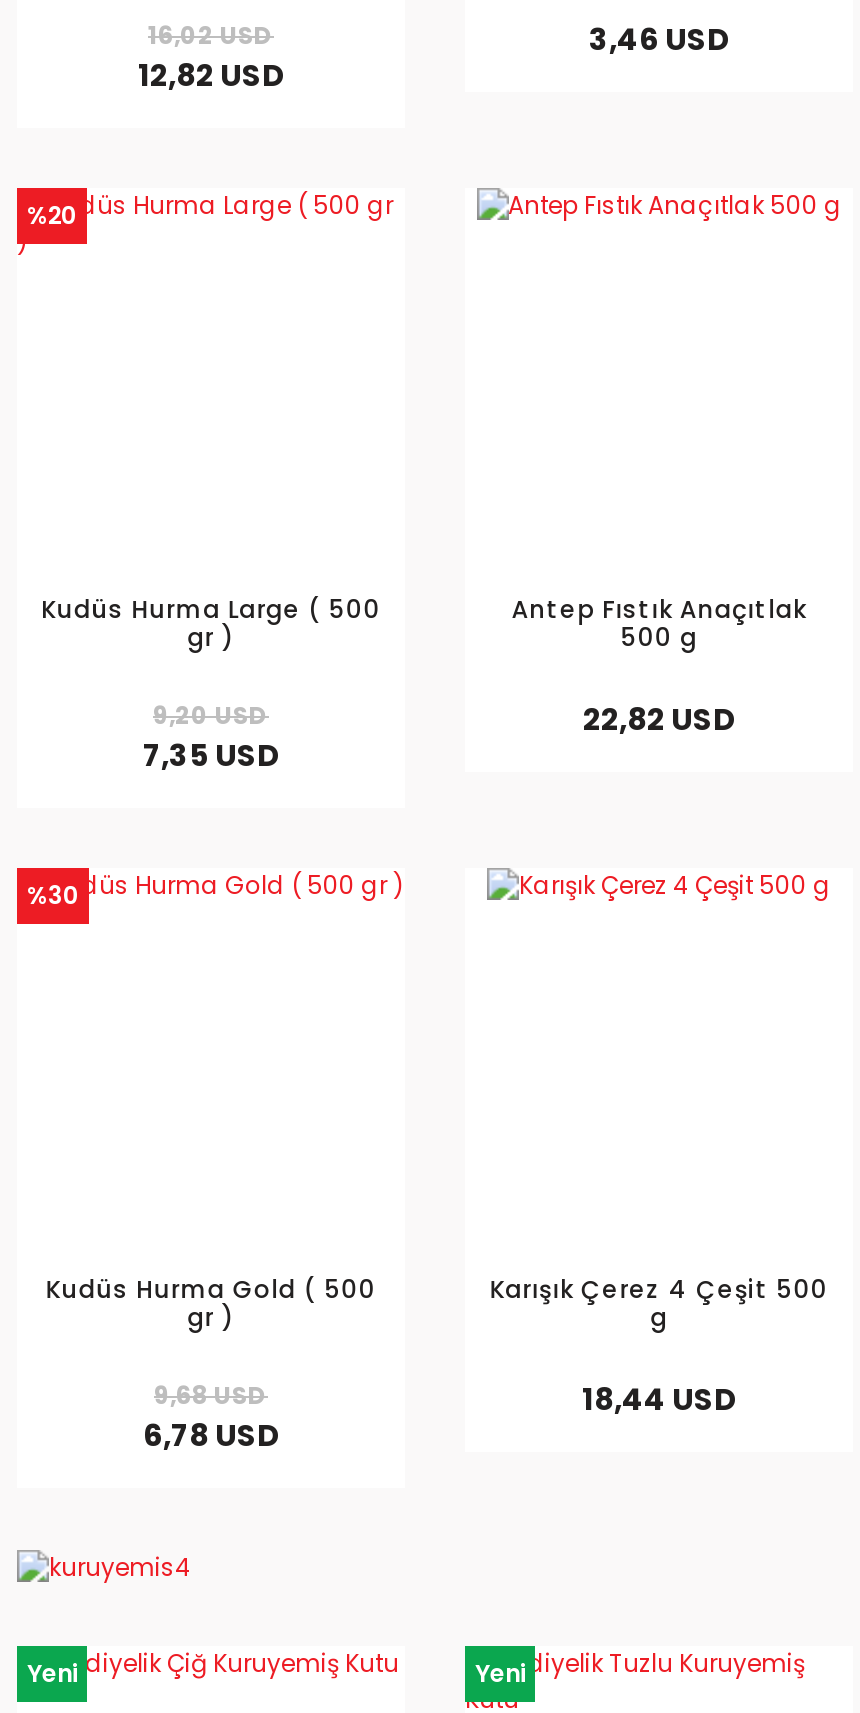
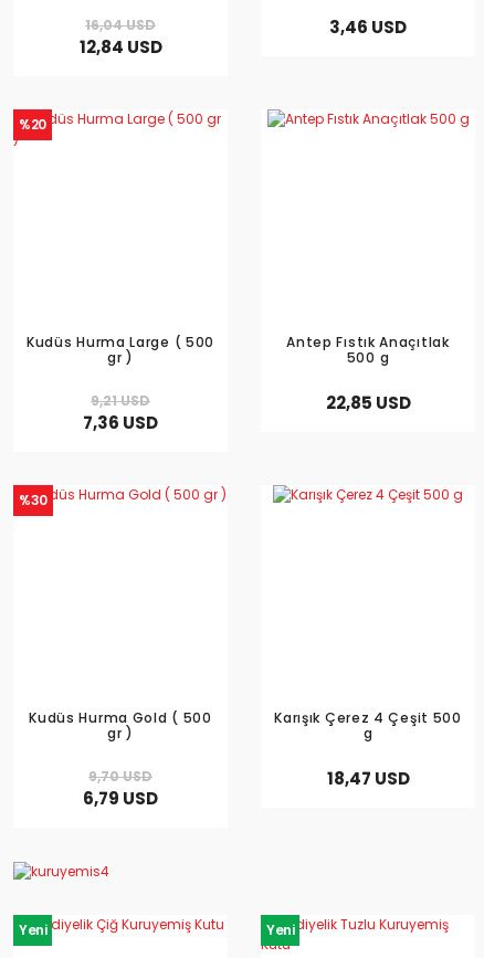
[148,19,274,53] 16,02 USD -> [85,16,156,35] 16,04 USD
[138,55,284,97] 12,82 USD -> [79,36,162,59] 12,84 USD
[153,699,269,733] 9,20 USD -> [91,392,150,410] 9,21 USD
[583,699,735,741] 22,82 USD -> [325,392,411,415] 22,85 USD
[143,735,279,777] 7,35 USD -> [83,412,158,435] 7,36 USD
[154,1379,268,1413] 9,68 USD -> [88,767,152,786] 9,70 USD
[582,1379,736,1421] 18,44 USD -> [327,767,409,791] 18,47 USD
[143,1415,279,1457] 6,78 USD -> [83,787,158,810] 6,79 USD

